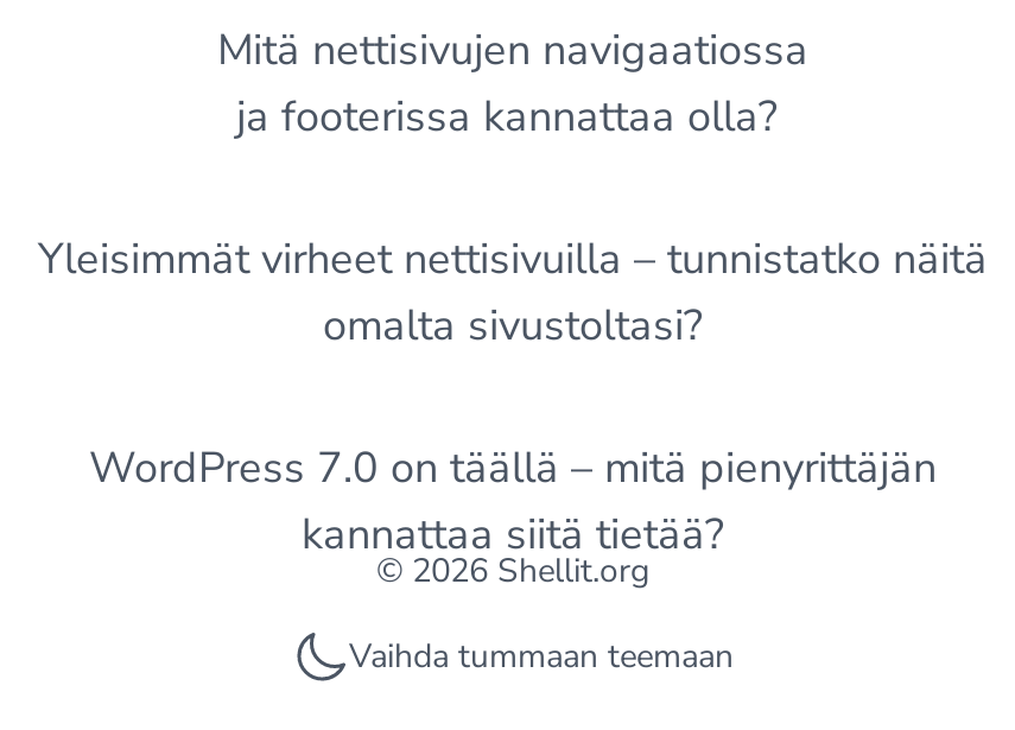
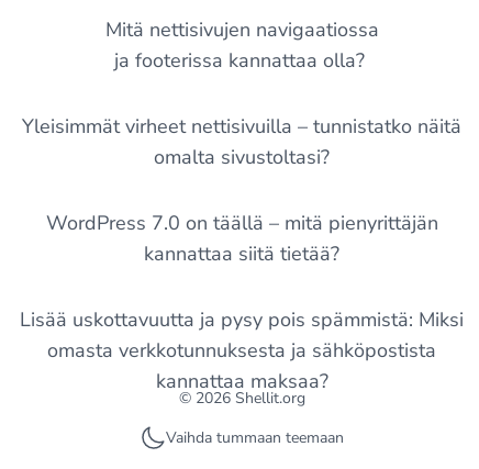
none -> [20,306,464,394] Lisää uskottavuutta ja pysy pois spämmistä: Miksi | omasta verkkotunnuksesta ja sähköpostista | kannattaa maksaa?

